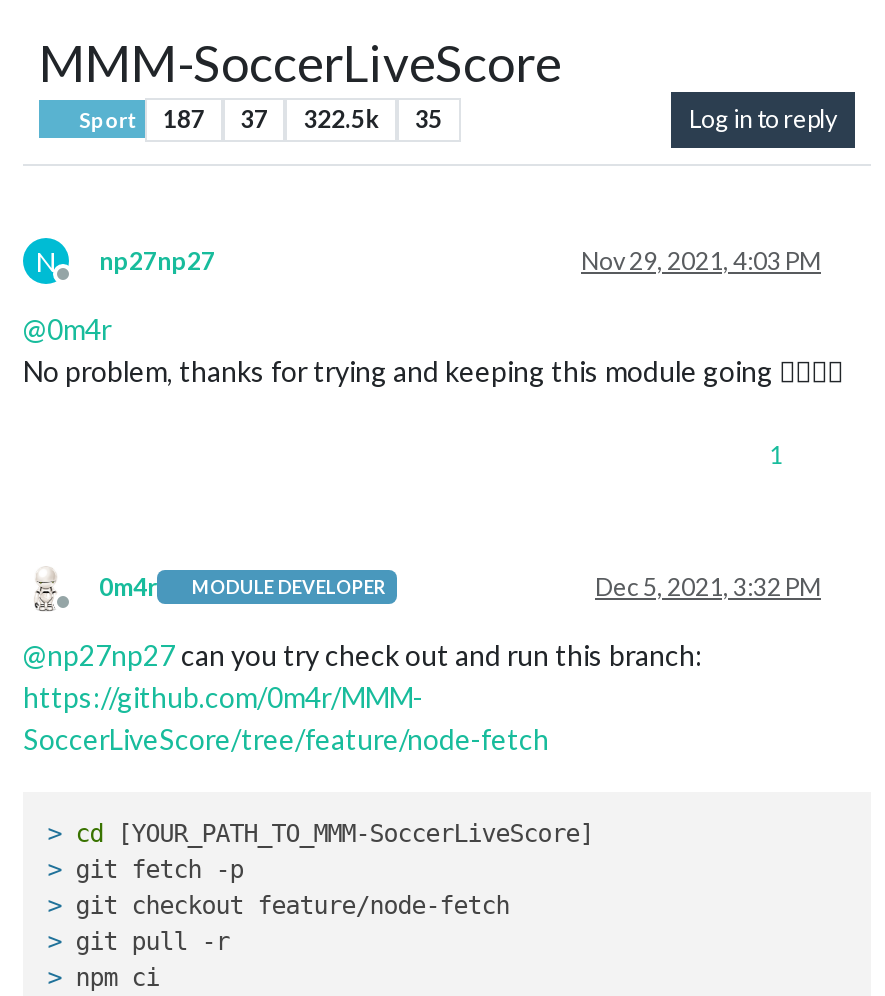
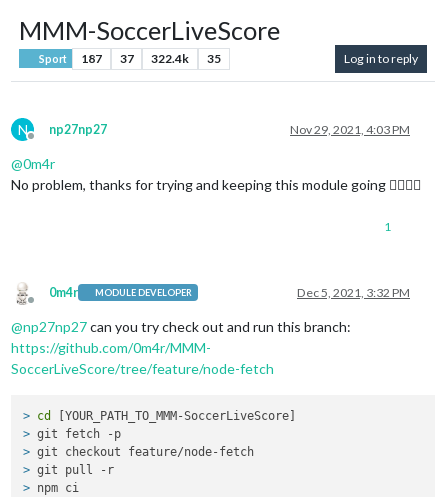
[75,104,442,134] Sport 187 37 322.5k 35 -> [37,51,221,66] Sport 187 37 322.4k 35

